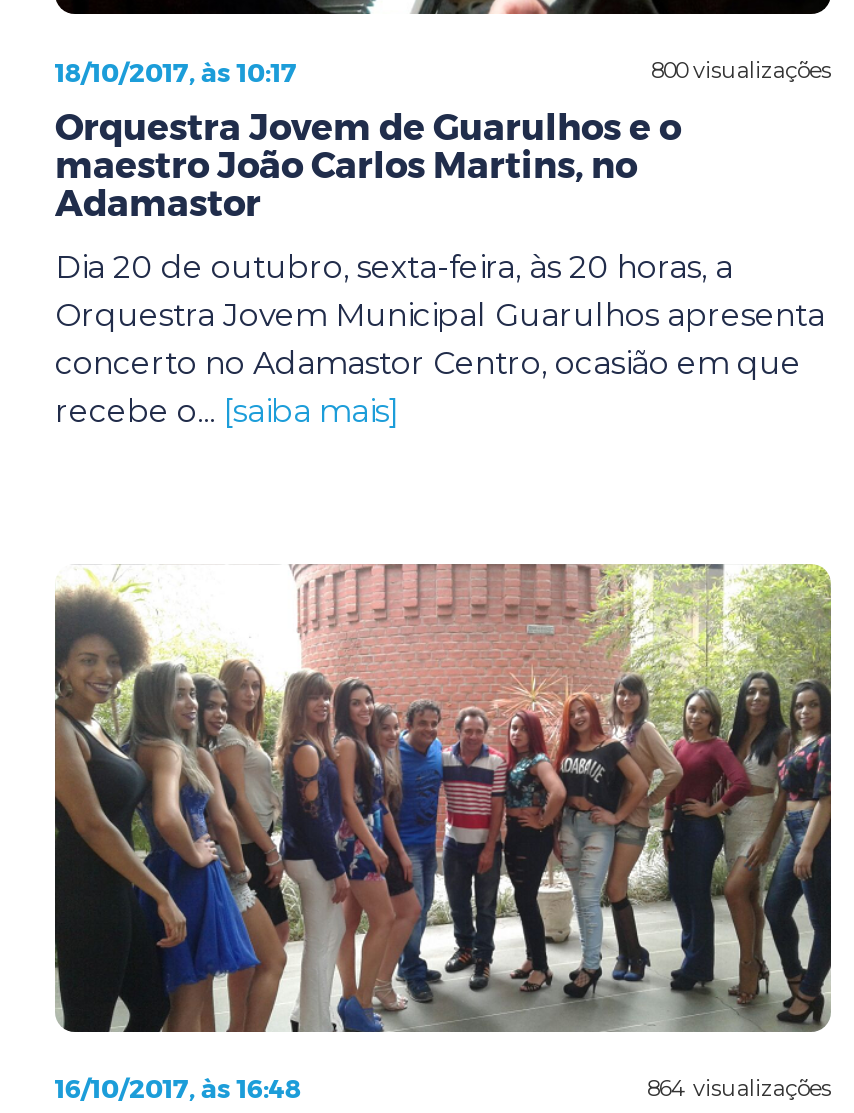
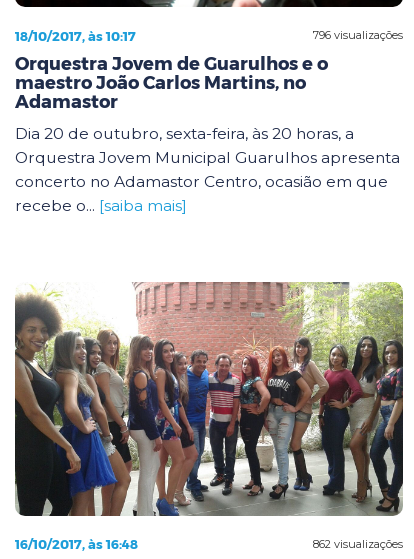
[651,56,831,84] 800 visualizações -> [313,28,403,42] 796 visualizações
[647,1073,831,1101] 864 visualizações -> [313,536,403,550] 862 visualizações

